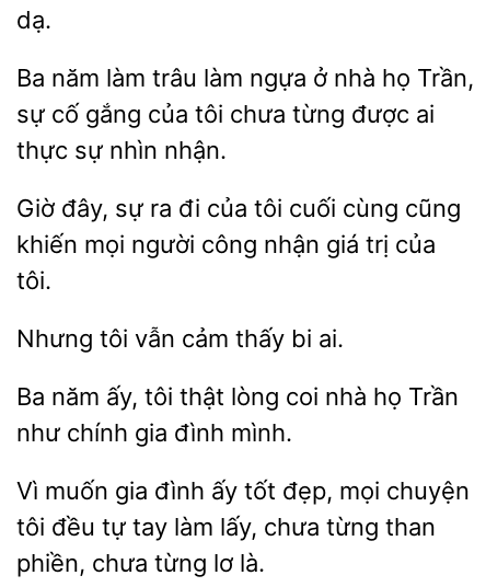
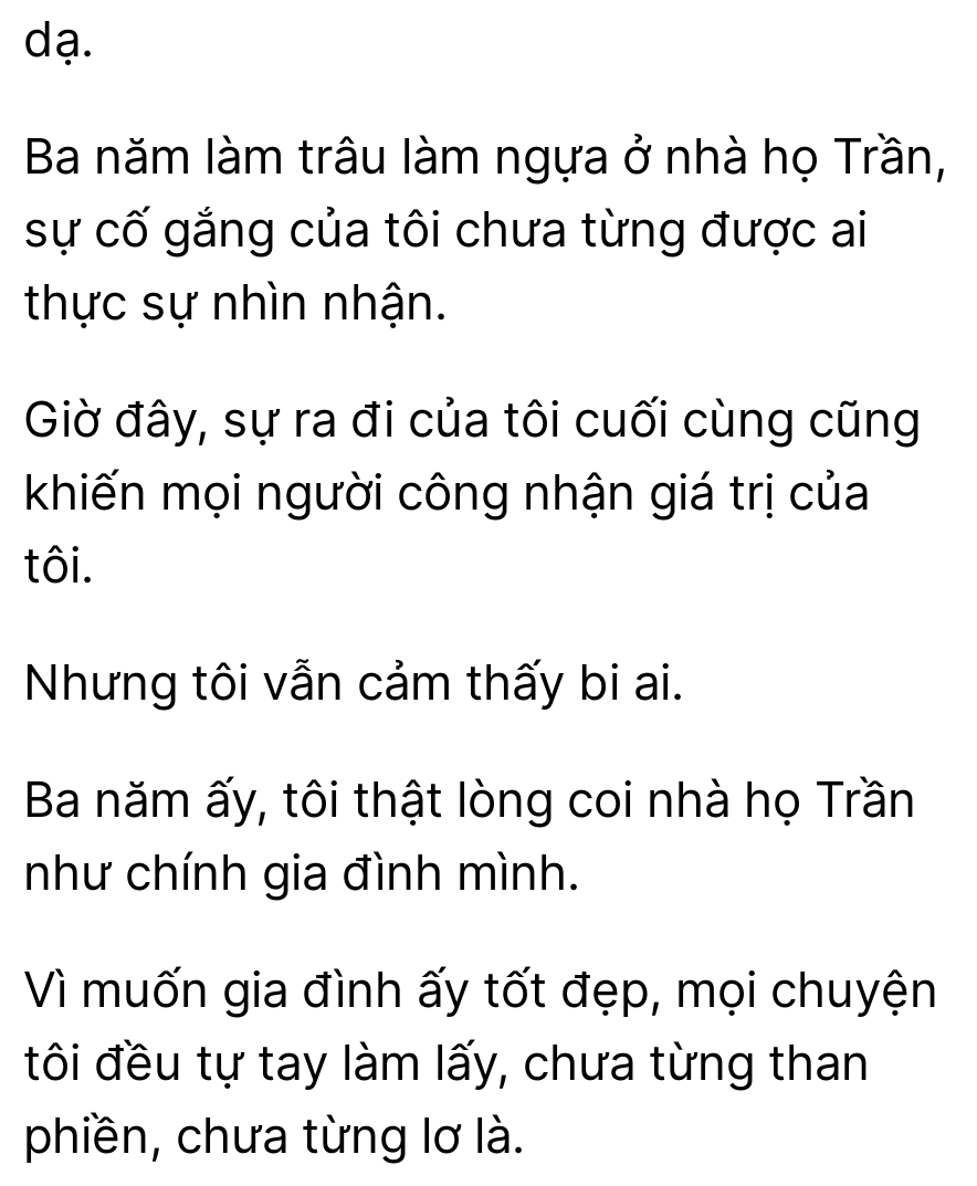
[16,64,474,128] Ba năm làm trâu làm ngựa nhà họ Trần, | sự | gắng của tôi | từng được ai -> [23,127,947,258] Ba năm làm trâu làm | họ Trần, | sự cố gắng của tôi chưa từng được ai
[16,194,461,295] đi của | cuối cùng cũng | khiến mọi | công nhận giá trị của | tôi. -> [23,390,921,521] đi của tôi cuối cùng cũng | khiến mọi người công | giá trị của
[16,324,319,353] Nhưng tôi vẫn | bi -> [178,653,684,711] tôi | cảm thấy | ai.
[16,382,286,411] Ba năm ấy, | thật lòng -> [81,770,647,828] năm ấy, tôi thật lòng coi
[16,418,292,447] như chính gia đình mình. -> [23,843,580,901] như | gia đình mình.
[16,476,470,541] Vì muốn gia đình ấy tốt | mọi chuyện | đều tự tay làm lấy, chưa từng -> [23,961,938,1091] Vì muốn gia đình | đẹp, mọi chuyện | đều tự tay làm lấy, chưa từng than

